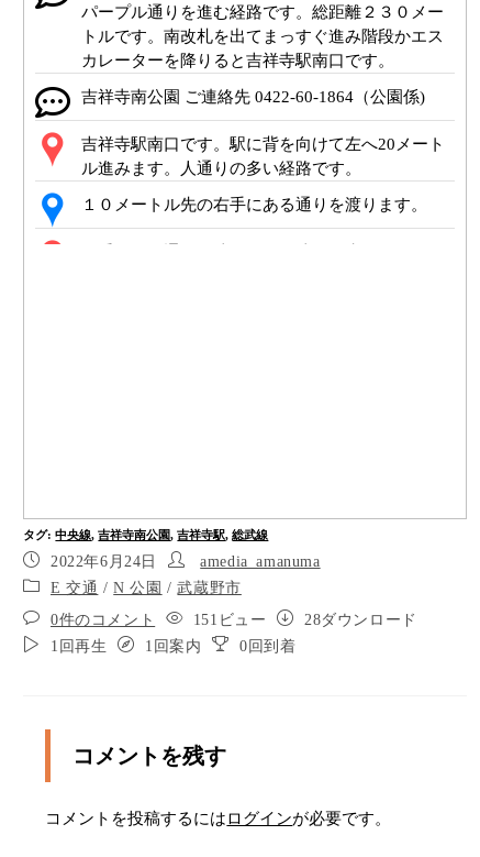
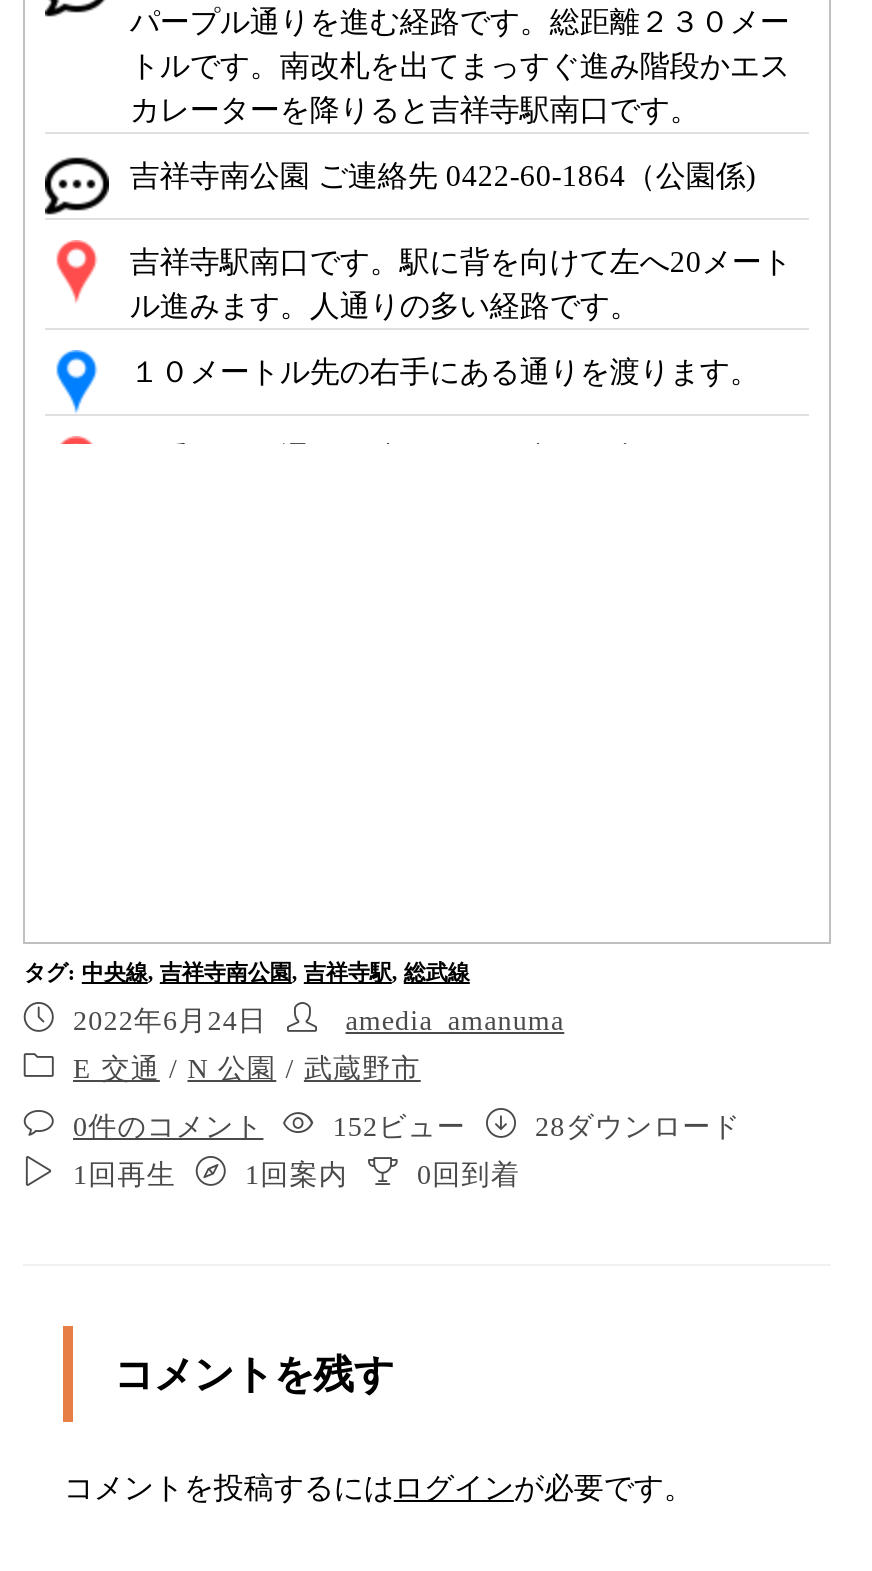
[193,612,266,628] 151ビュー -> [333,1112,466,1142] 152ビュー

